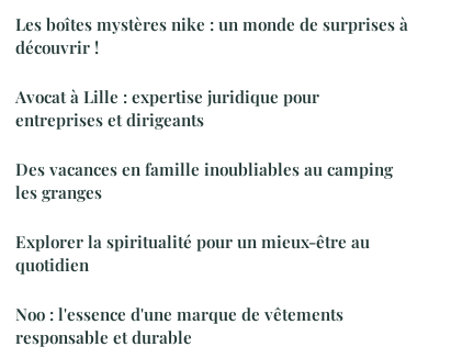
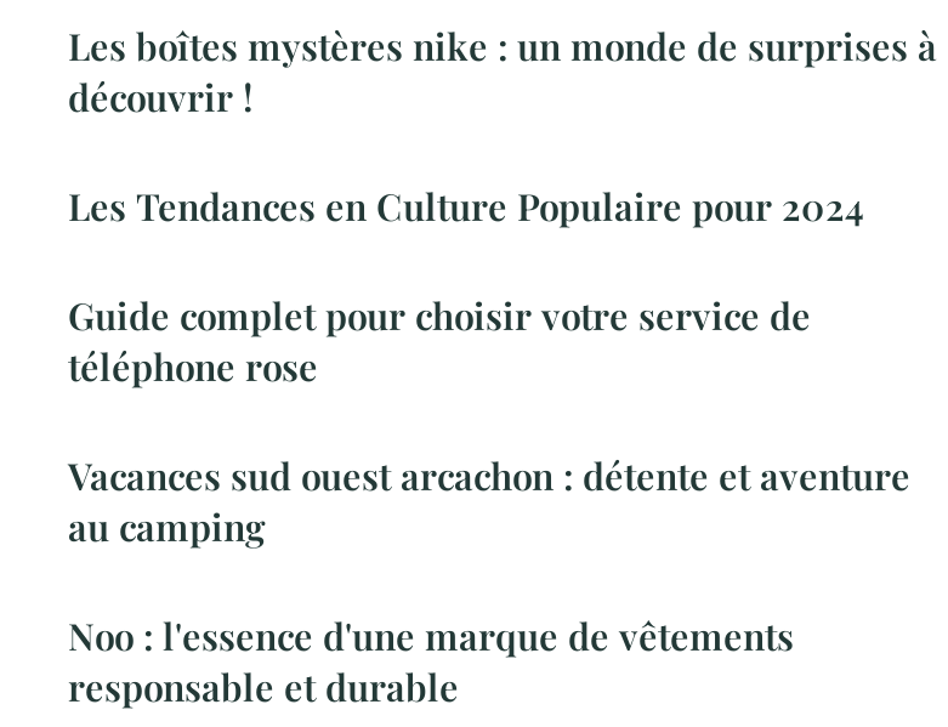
[15,86,319,131] Avocat à Lille : expertise juridique pour | entreprises et dirigeants -> [68,182,864,231] Les Tendances en Culture Populaire pour 2024
[15,159,393,204] Des vacances en famille inoubliables au camping | les granges -> [68,291,811,391] Guide complet pour choisir votre service de | téléphone rose
[15,231,370,276] Explorer la spiritualité pour un mieux-être au | quotidien -> [68,451,910,551] Vacances sud ouest arcachon : détente et aventure | au camping

